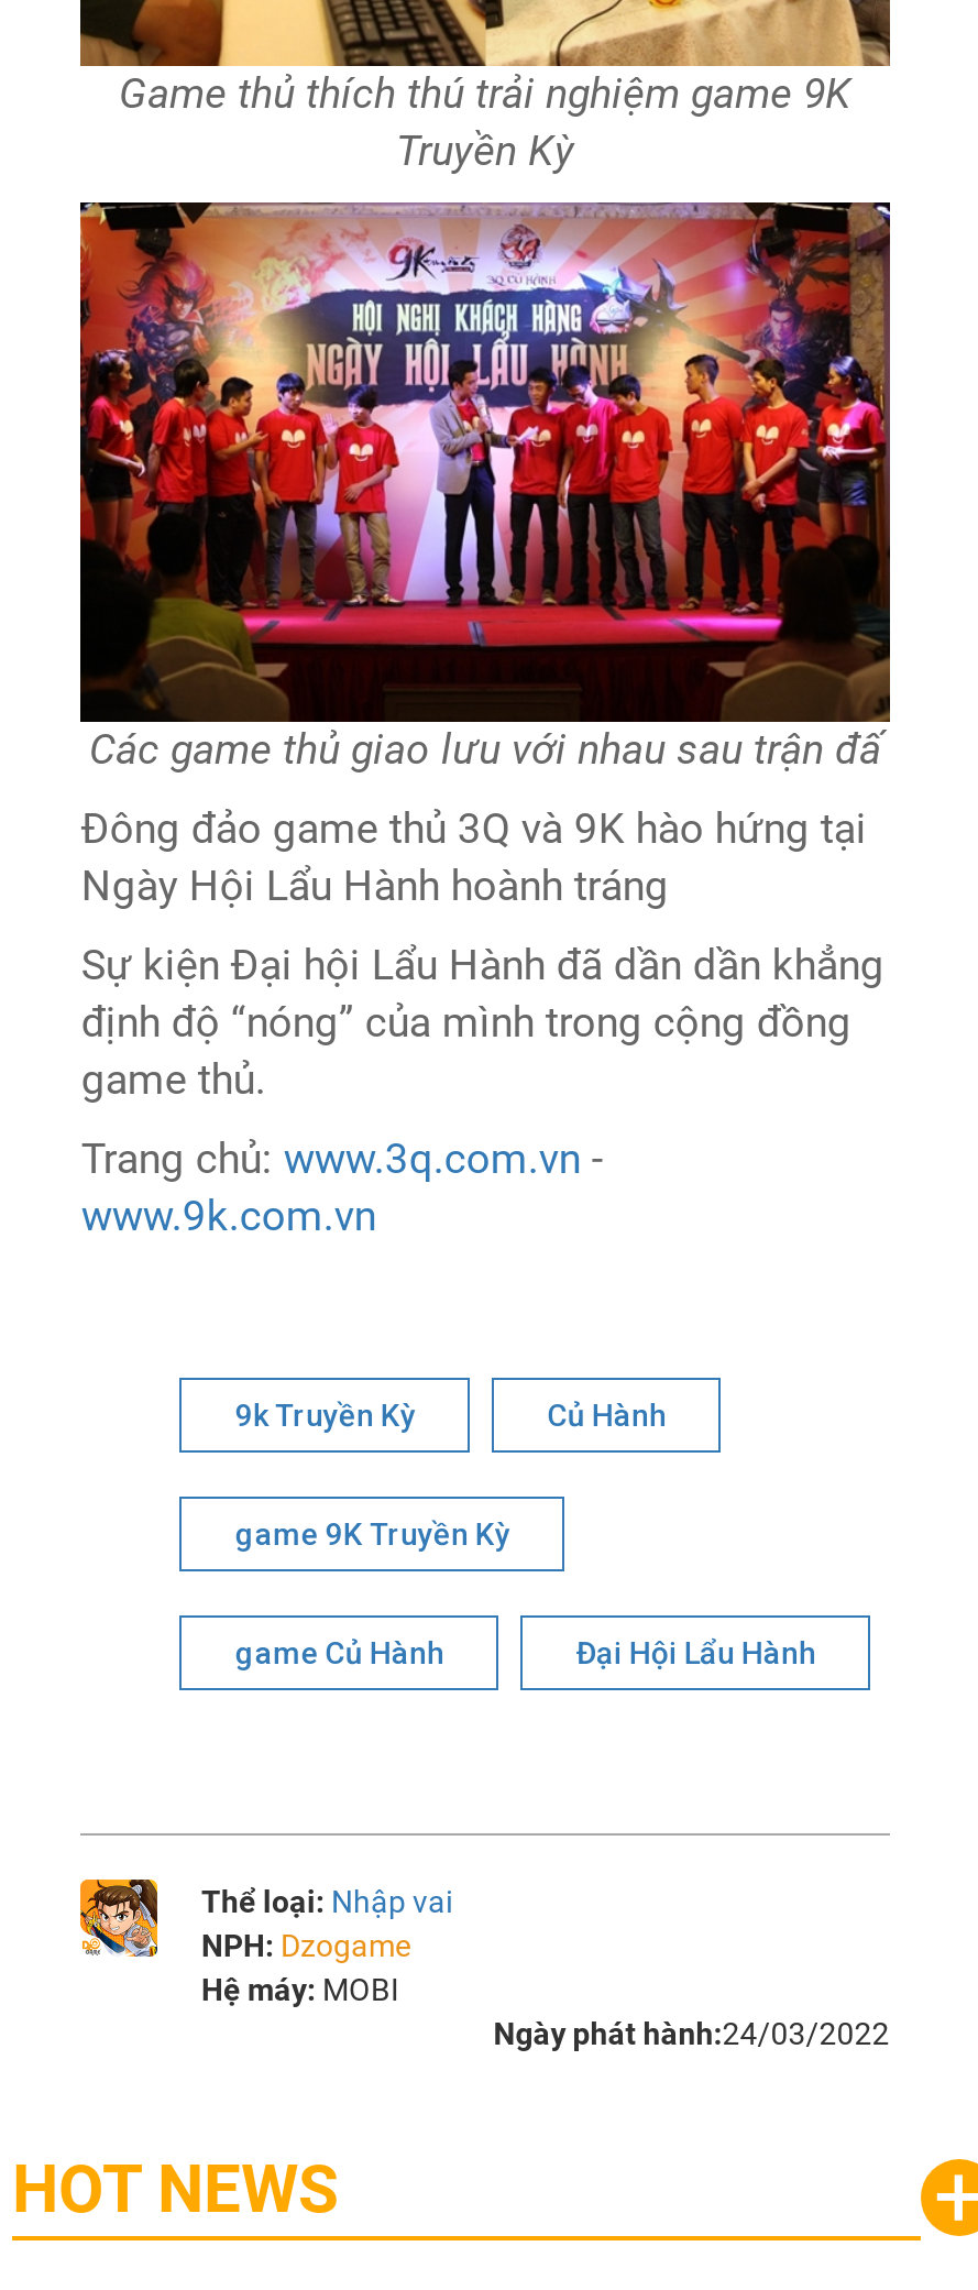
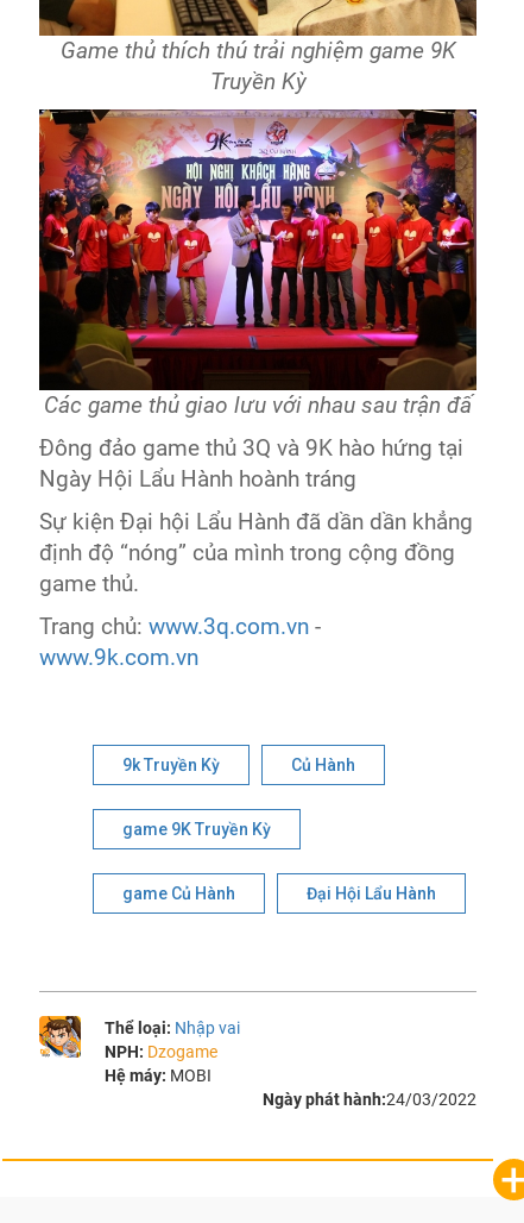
[12,2151,338,2228] HOT NEWS -> none

